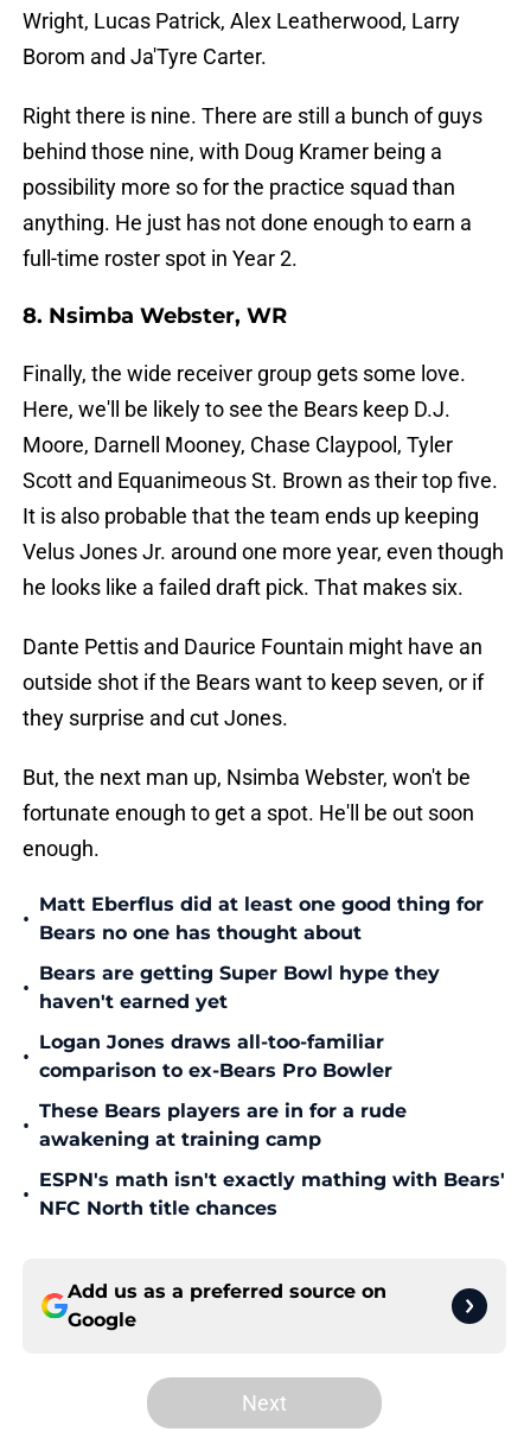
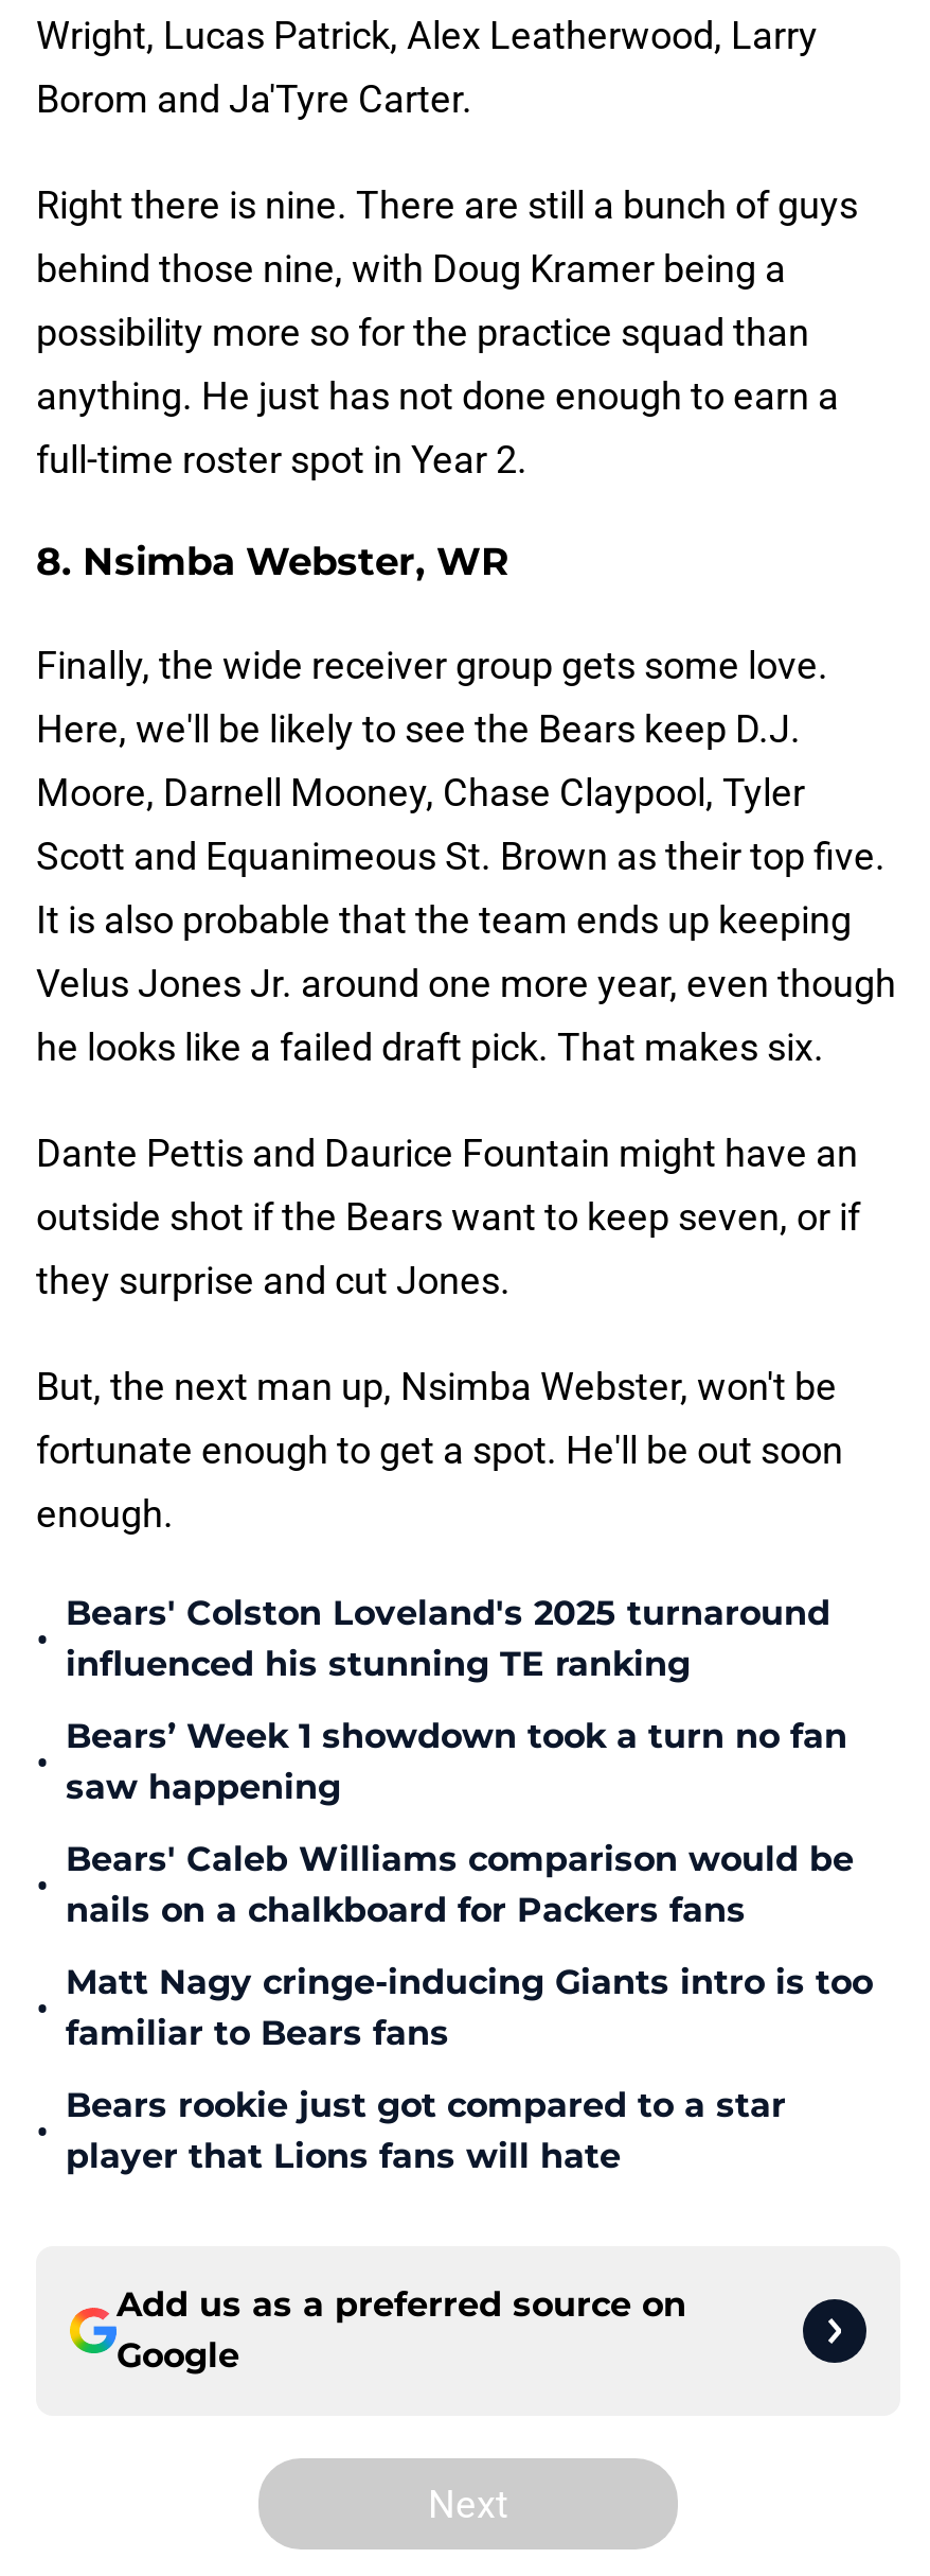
[39,893,484,944] Matt Eberflus did at least one good thing for | Bears no one has thought about -> [66,1593,830,1684] Bears' Colston Loveland's 2025 turnaround | influenced his stunning TE ranking
[39,962,440,1013] Bears are getting Super Bowl hype they | haven't earned yet -> [66,1716,847,1807] Bears’ Week 1 showdown took a turn no fan | saw happening
[39,1031,392,1082] Logan Jones draws all-too-familiar | comparison to ex-Bears Pro Bowler -> [66,1839,854,1930] Bears' Caleb Williams comparison would be | nails on a chalkboard for Packers fans
[39,1100,407,1151] These Bears players are in for a rude | awakening at training camp -> [66,1962,873,2053] Matt Nagy cringe-inducing Giants intro is too | familiar to Bears fans
[39,1168,505,1219] ESPN's math isn't exactly mathing with Bears' | NFC North title chances -> [66,2085,786,2176] Bears rookie just got compared to a star | player that Lions fans will hate

